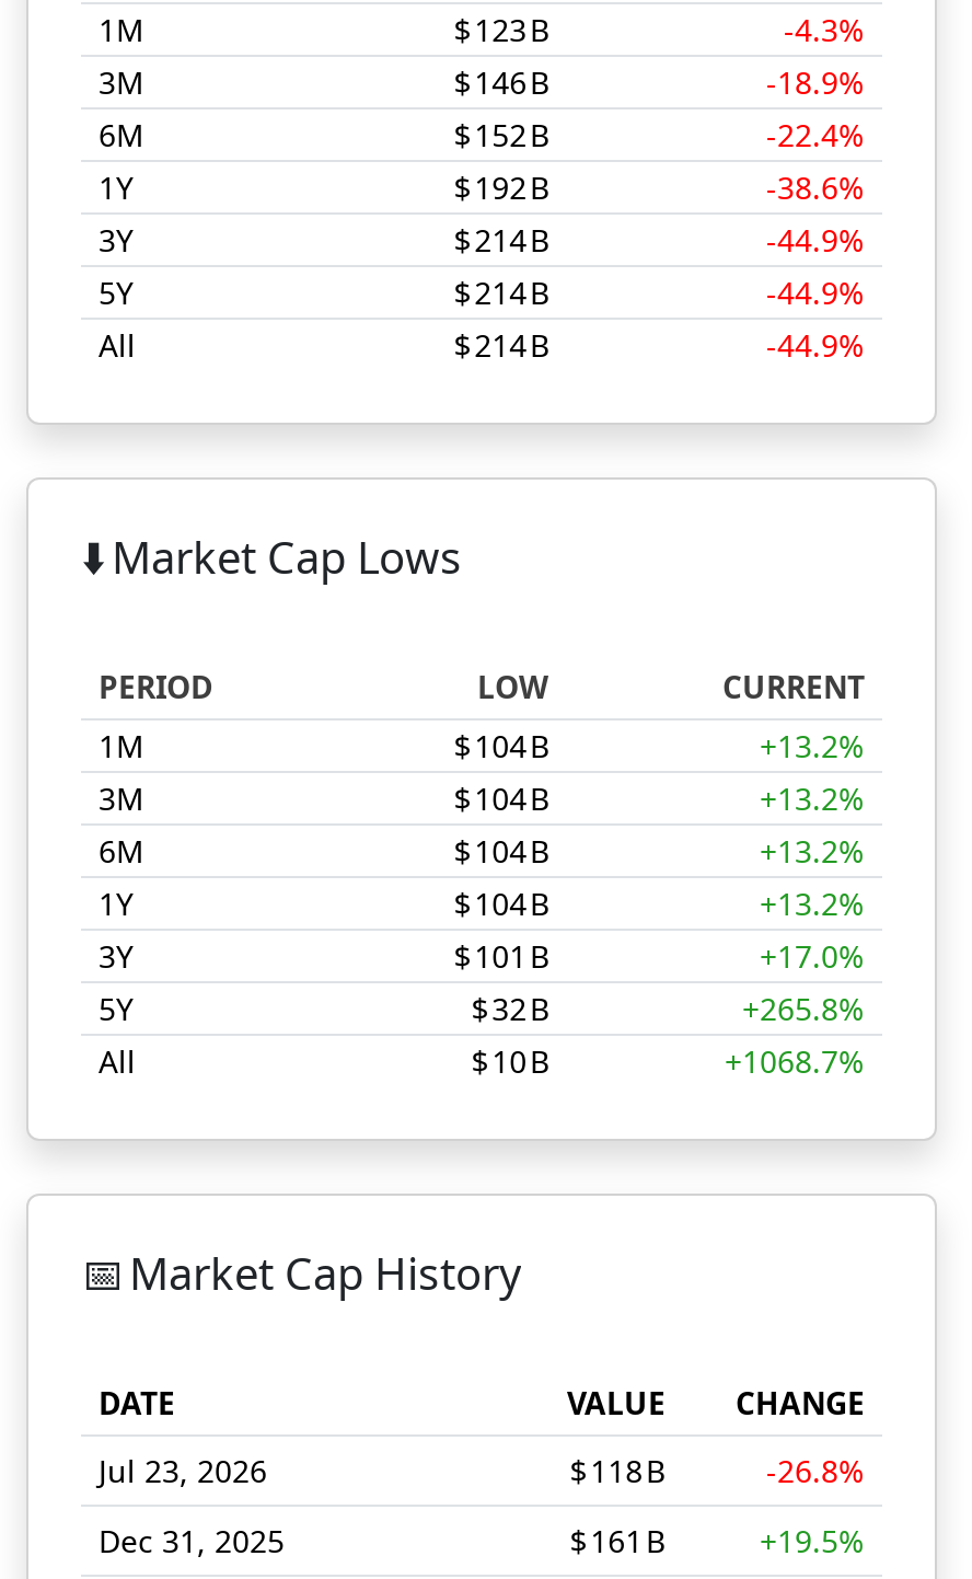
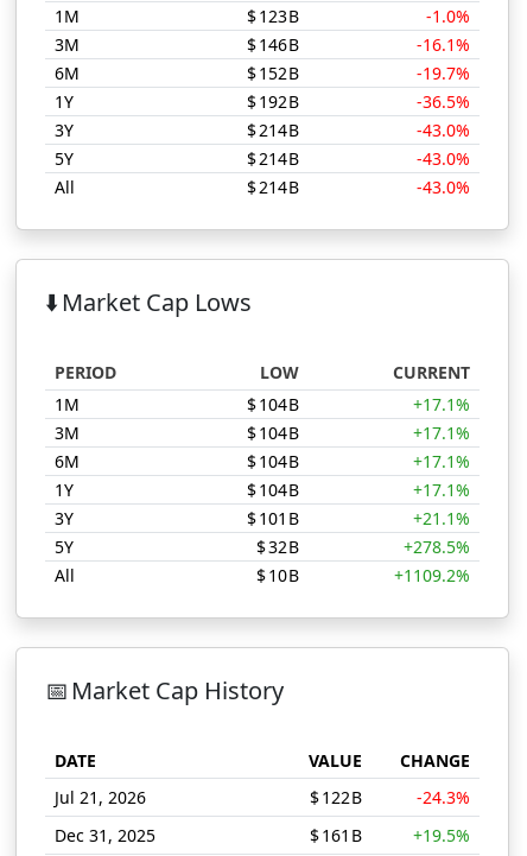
[784,9,865,50] -4.3% -> [426,5,470,27] -1.0%
[766,61,865,103] -18.9% -> [417,33,470,56] -16.1%
[766,114,865,155] -22.4% -> [417,62,470,84] -19.7%
[766,166,865,208] -38.6% -> [417,90,470,113] -36.5%
[766,219,865,261] -44.9% -> [417,119,470,141] -43.0%
[766,272,865,313] -44.9% -> [417,147,470,170] -43.0%
[766,324,865,366] -44.9% -> [417,176,470,198] -43.0%
[760,725,865,767] +13.2% -> [413,393,470,416] +17.1%
[760,777,865,819] +13.2% -> [413,421,470,444] +17.1%
[760,830,865,872] +13.2% -> [413,450,470,473] +17.1%
[760,883,865,924] +13.2% -> [413,478,470,501] +17.1%
[760,935,865,977] +17.0% -> [413,507,470,530] +21.1%
[742,988,865,1029] +265.8% -> [404,535,470,558] +278.5%
[725,1040,865,1082] +1068.7% -> [394,564,470,586] +1109.2%
[99,1450,267,1491] Jul 23, 2026 -> [55,786,146,809] Jul 21, 2026
[570,1450,666,1491] $ 118 B -> [310,786,362,809] $ 122 B
[766,1450,865,1491] -26.8% -> [417,786,470,809] -24.3%

